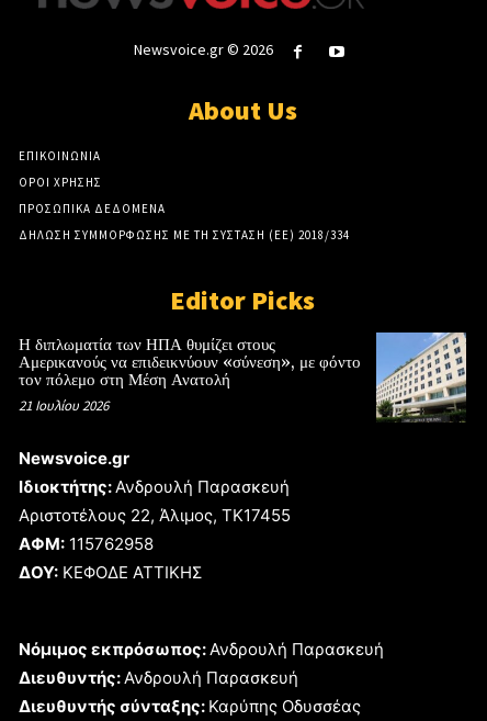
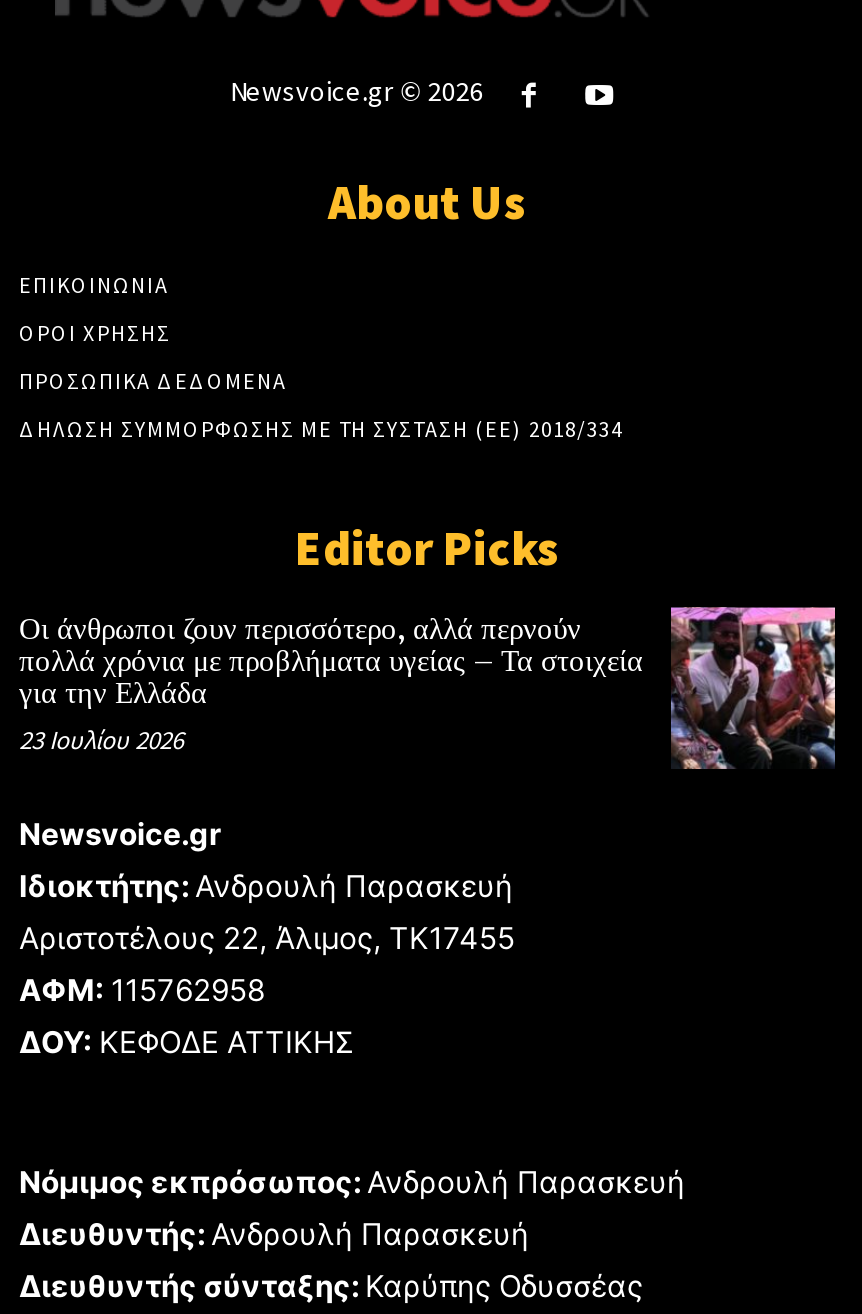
[19,331,467,423] [image] | Η διπλωματία των ΗΠΑ θυμίζει στους | Αμερικανούς να επιδεικνύουν «σύνεση», με φόντο | τον πόλεμο στη Μέση Ανατολή | 21 Ιουλίου 2026 -> [19,604,837,772] [image] | Οι άνθρωποι ζουν περισσότερο, αλλά περνούν | πολλά χρόνια με προβλήματα υγείας – Τα στοιχεία | για την Ελλάδα | 23 Ιουλίου 2026

